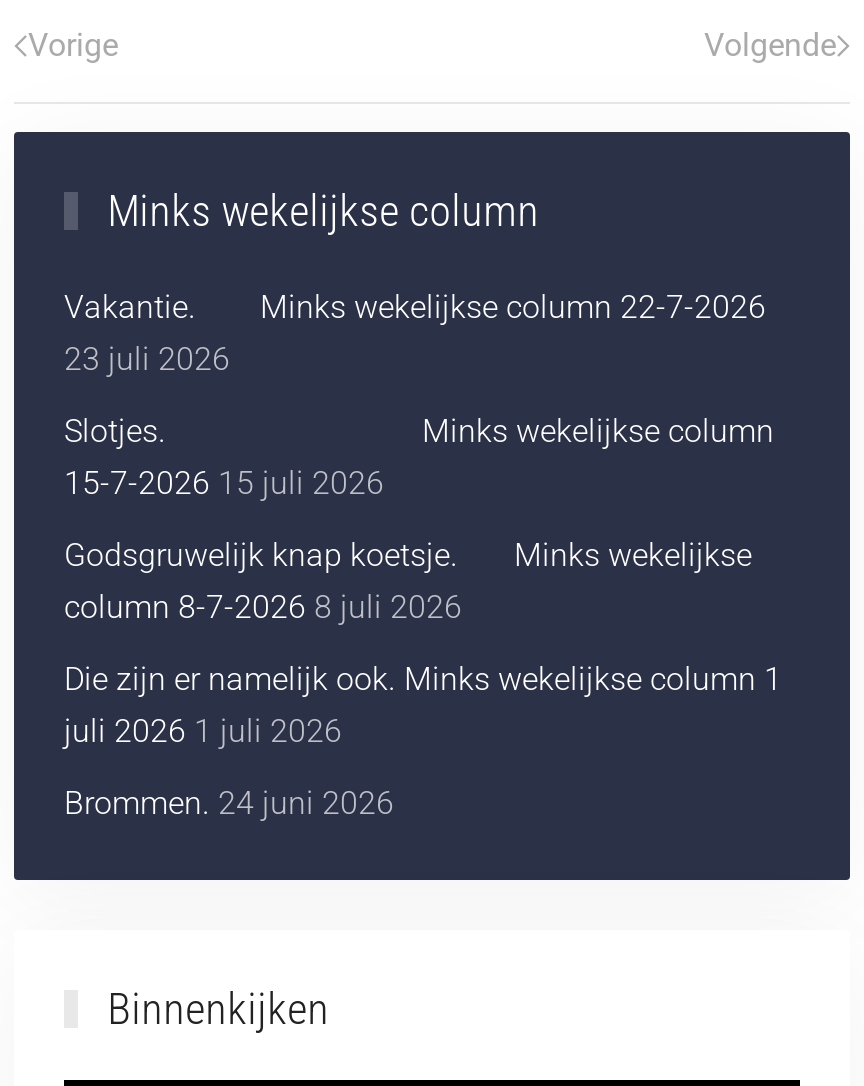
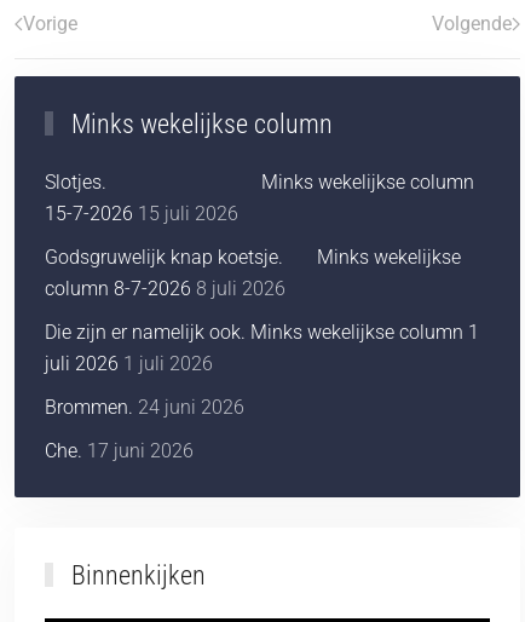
[64,289,766,379] Vakantie. Minks wekelijkse column 22-7-2026 | 23 juli 2026 -> none
moved [64,413,782,823] -> [45,171,479,419]: Slotjes. Minks wekelijkse column | 15-7-2026 15 juli 2026 | Godsgruwelijk knap koetsje. Minks wekelijkse | column 8-7-2026 8 juli 2026 | Die zijn er namelijk ook. Minks wekelijkse column 1 | juli 2026 1 juli 2026 | Brommen. 24 juni 2026
none -> [45,439,194,462] Che. 17 juni 2026

